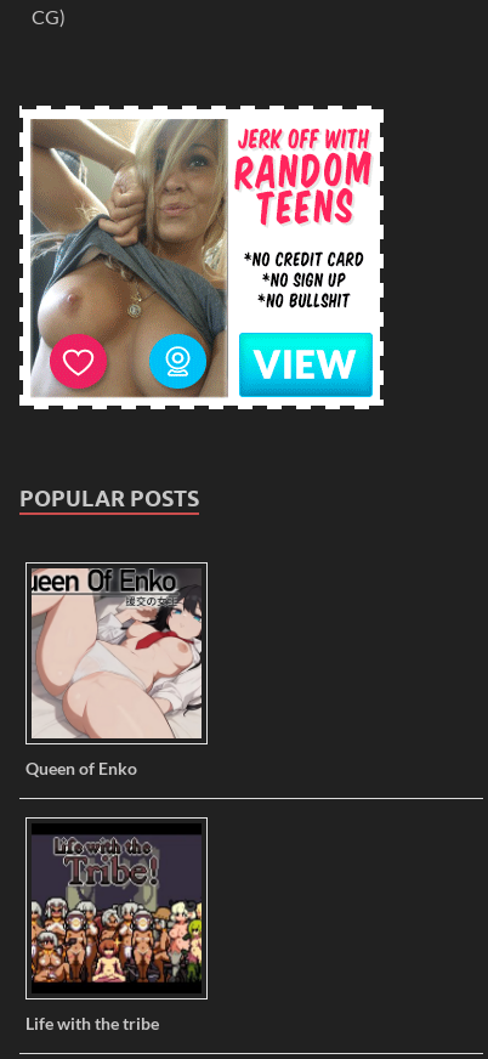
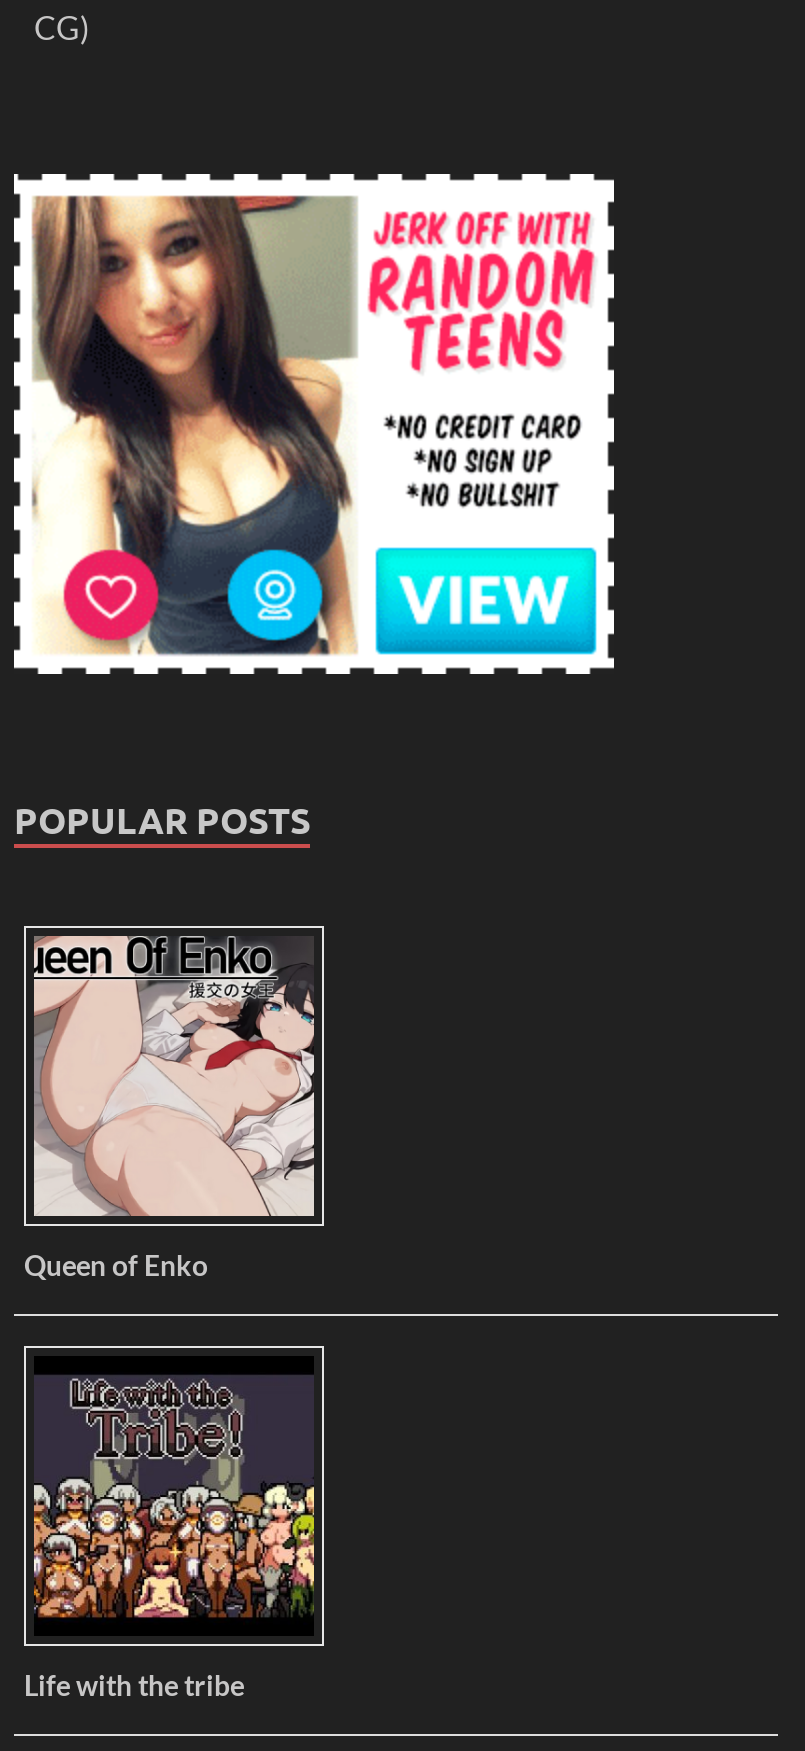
[29,119,228,398] [image] -> [32,194,356,656] [image]

